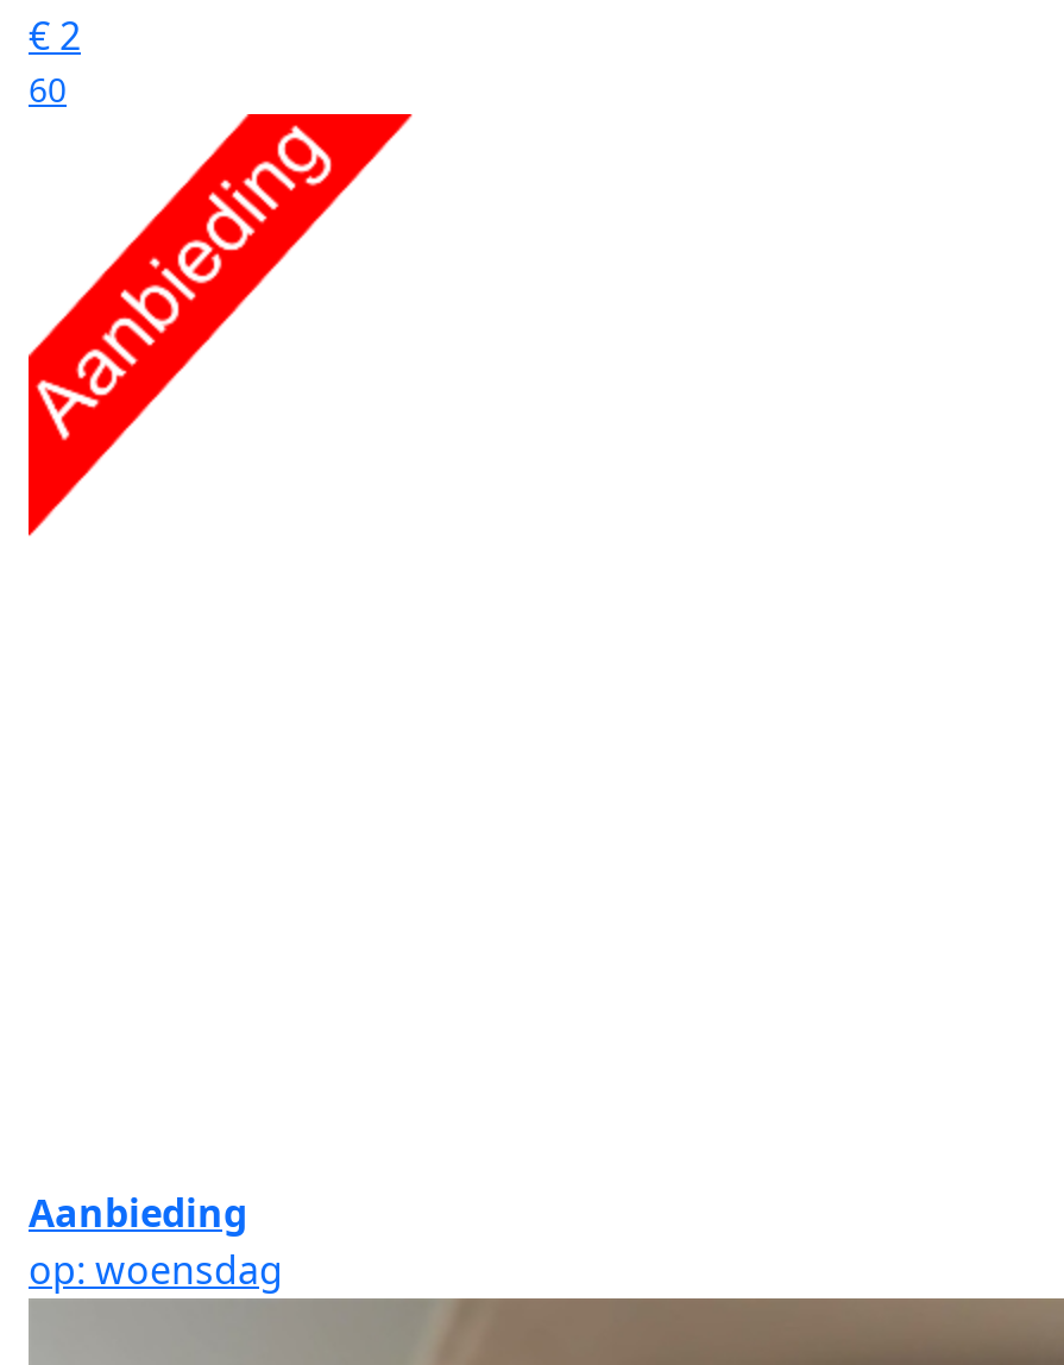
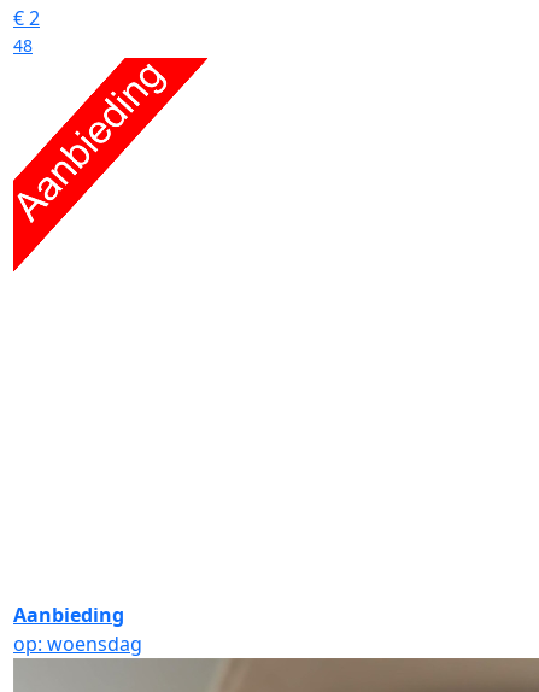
[29,67,67,112] 60 -> [13,34,33,57] 48

